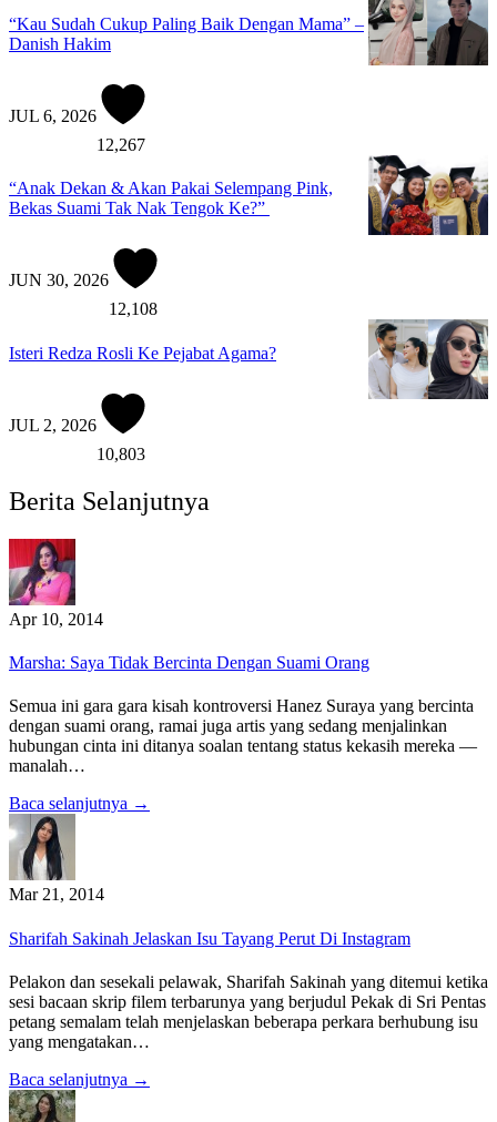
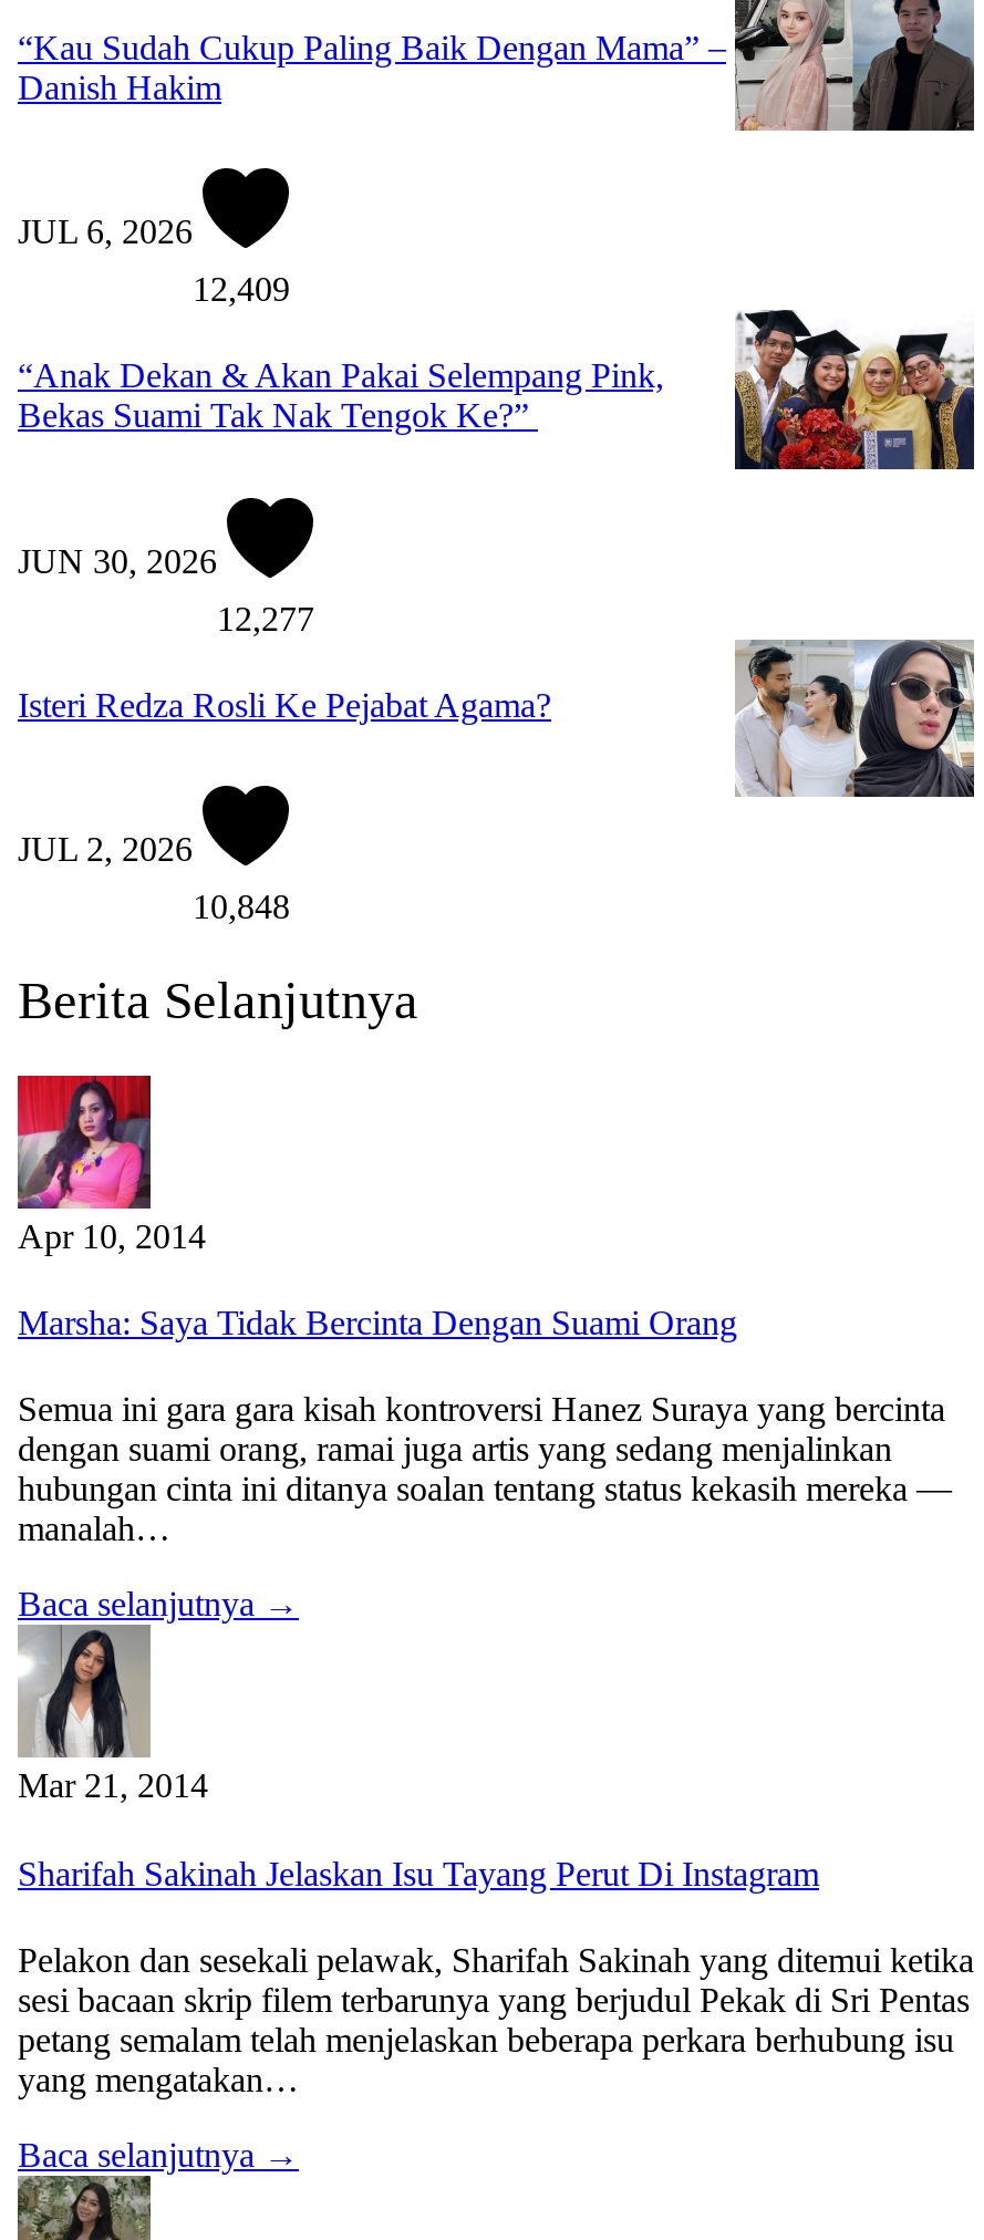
[97,135,145,154] 12,267 -> [193,270,290,307] 12,409
[109,300,158,319] 12,108 -> [217,599,314,636] 12,277
[97,445,145,463] 10,803 -> [193,888,290,925] 10,848

